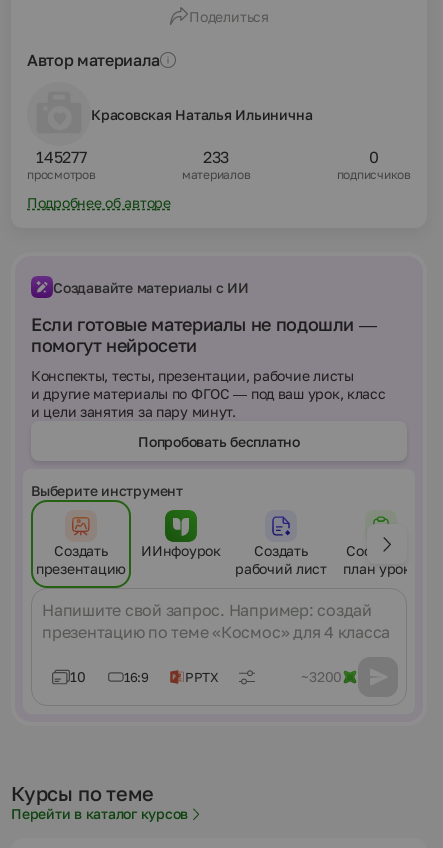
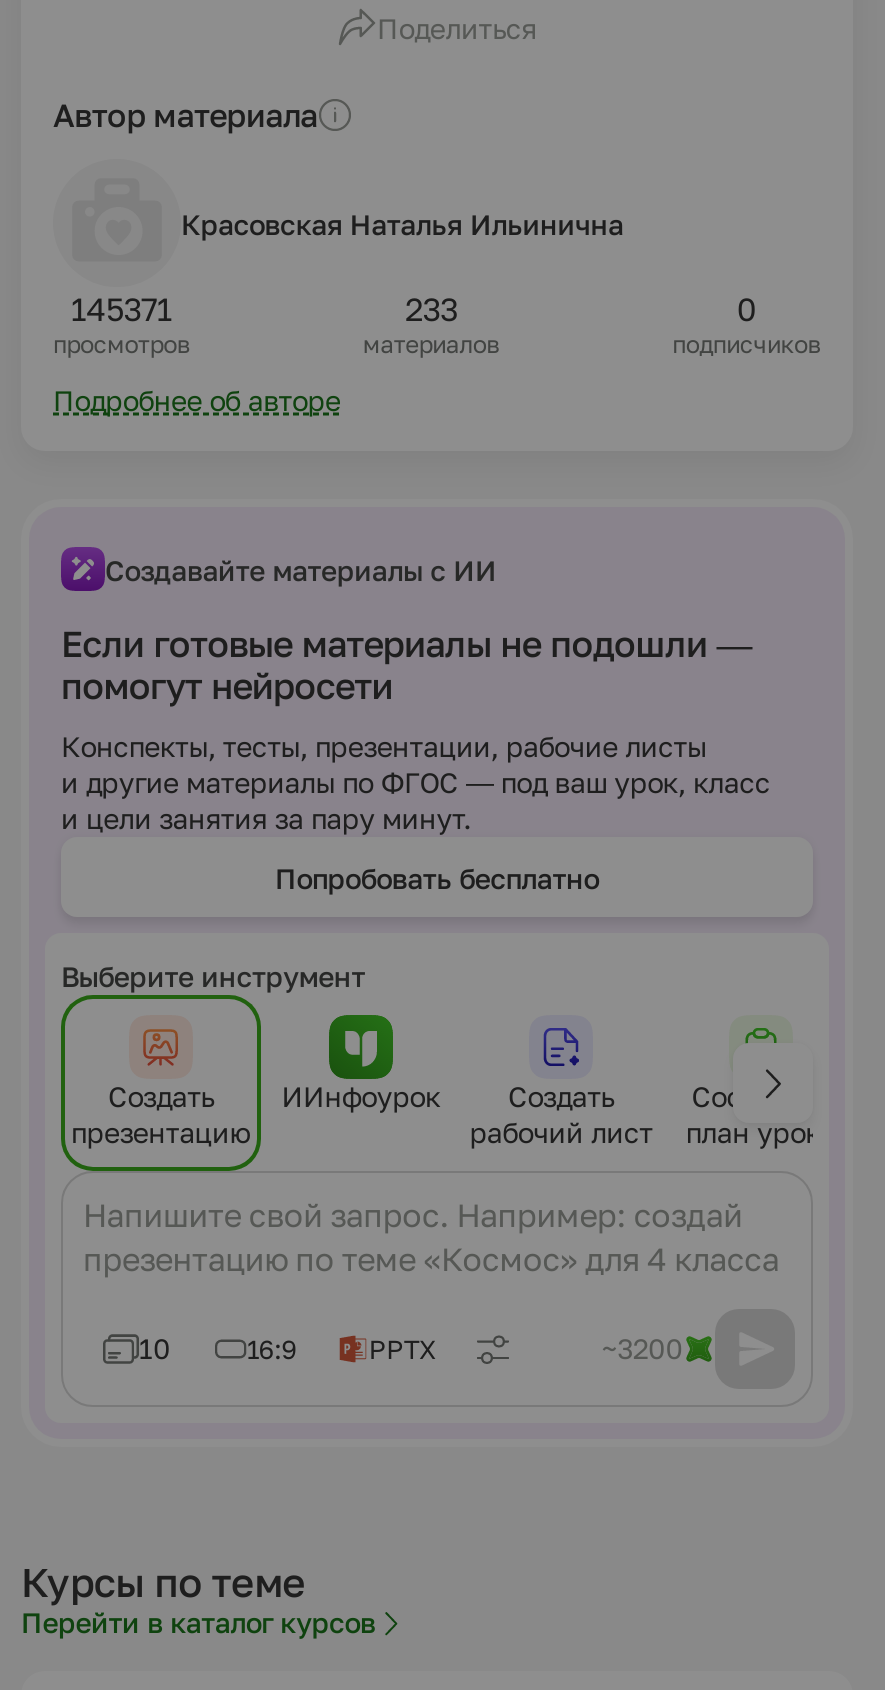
[36,147,87,167] 145277 -> [71,289,172,329] 145371

